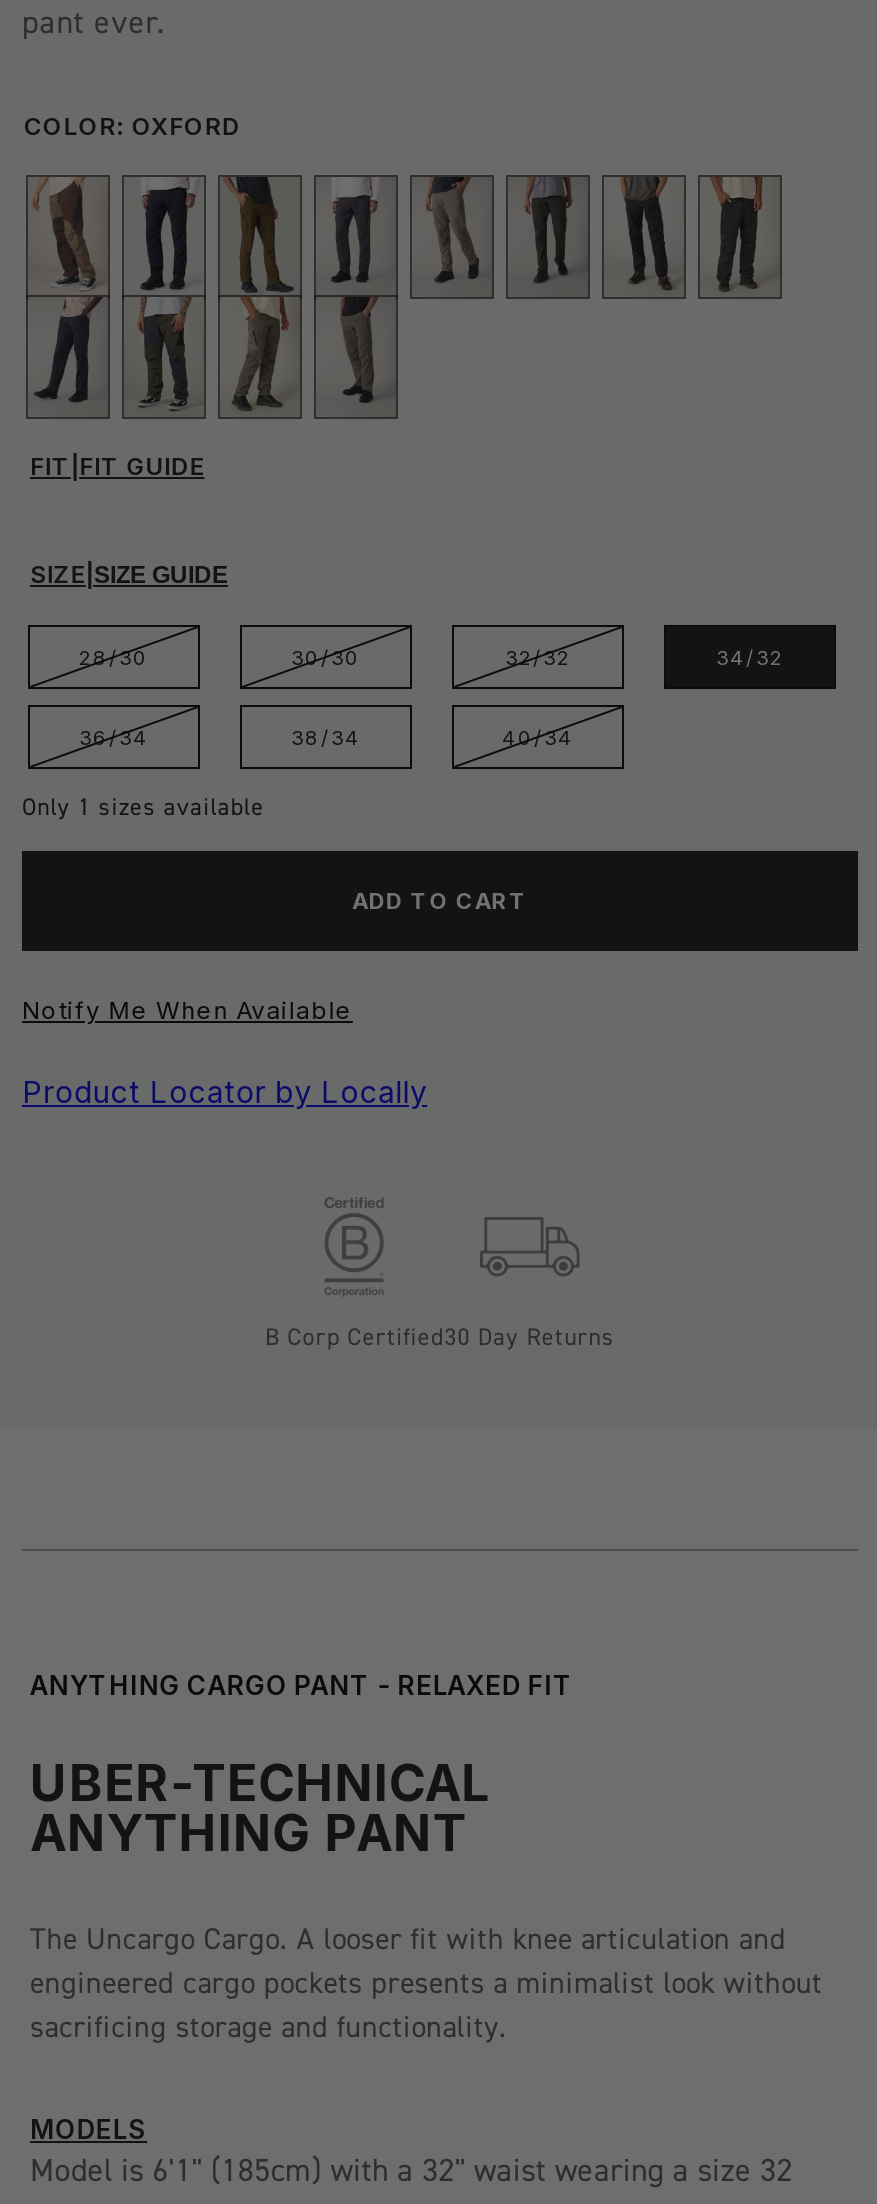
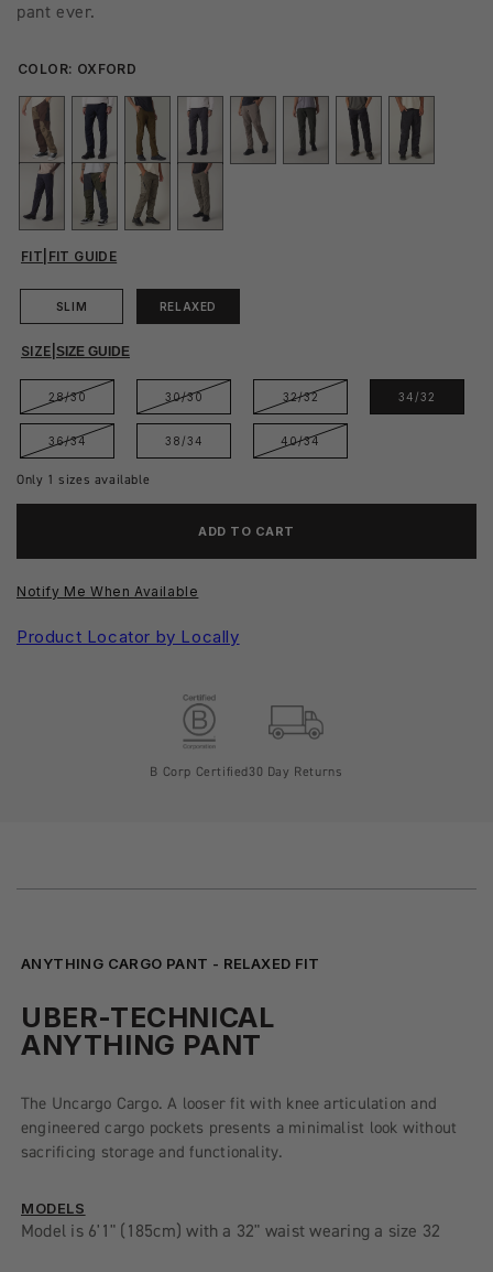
none -> [56,300,217,313] SLIM | RELAXED

